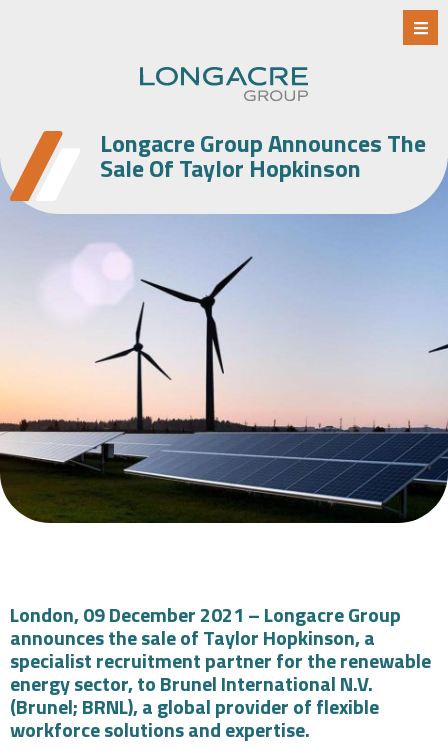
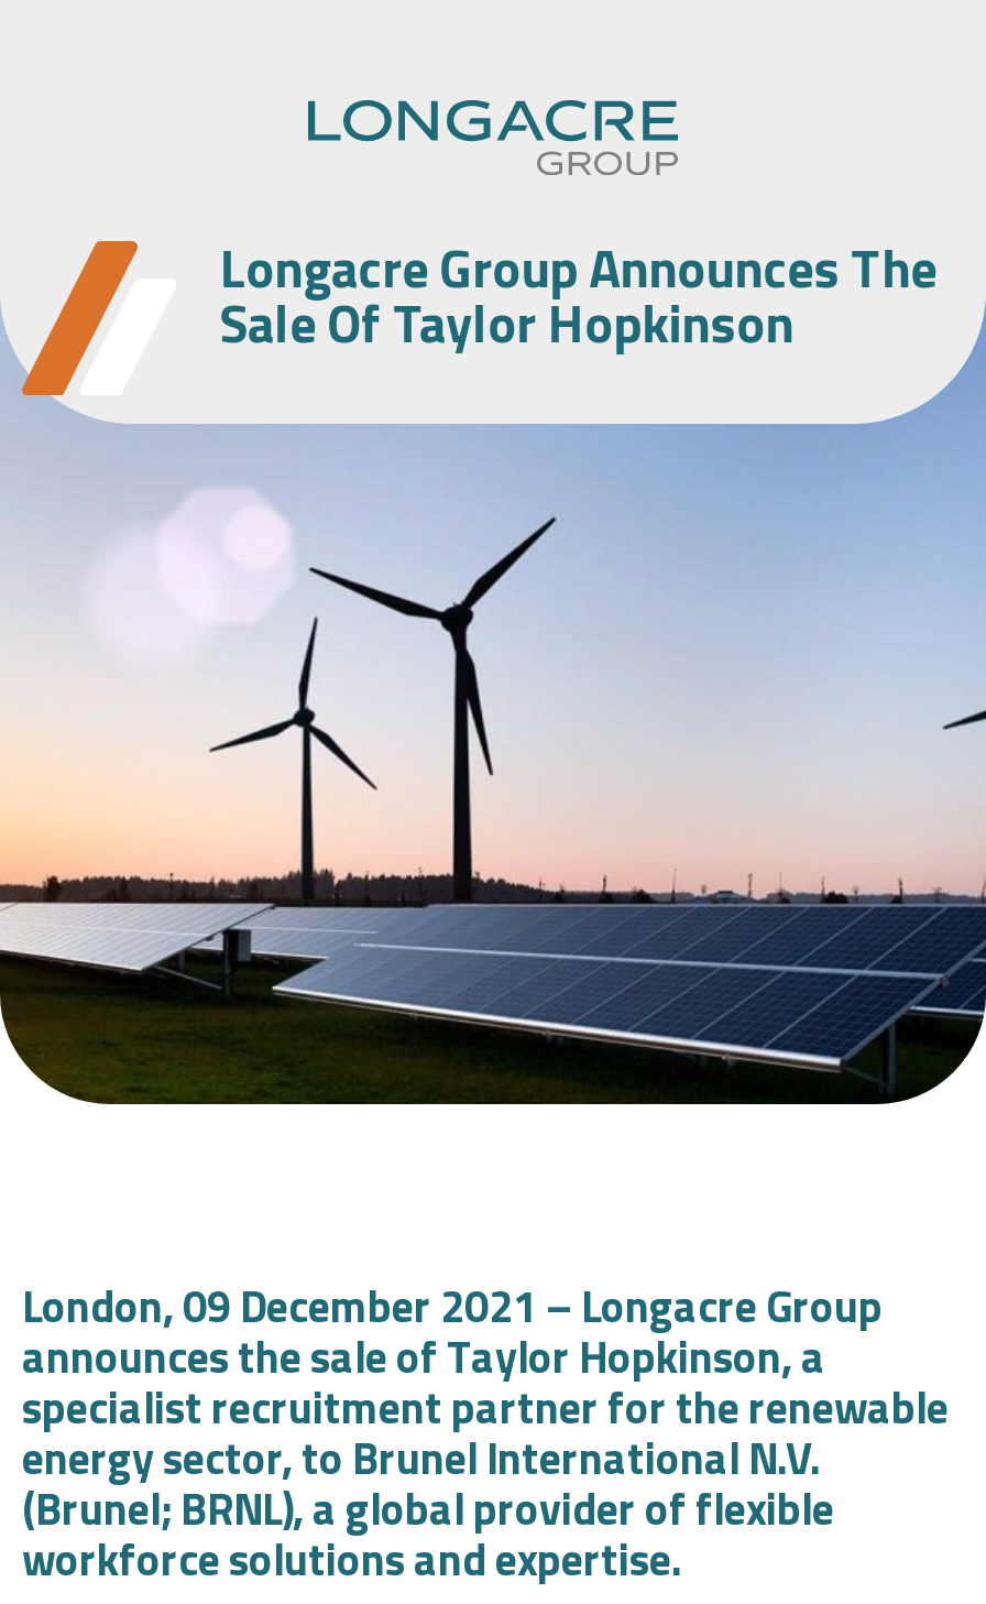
[402,9,439,46] [image] -> none

